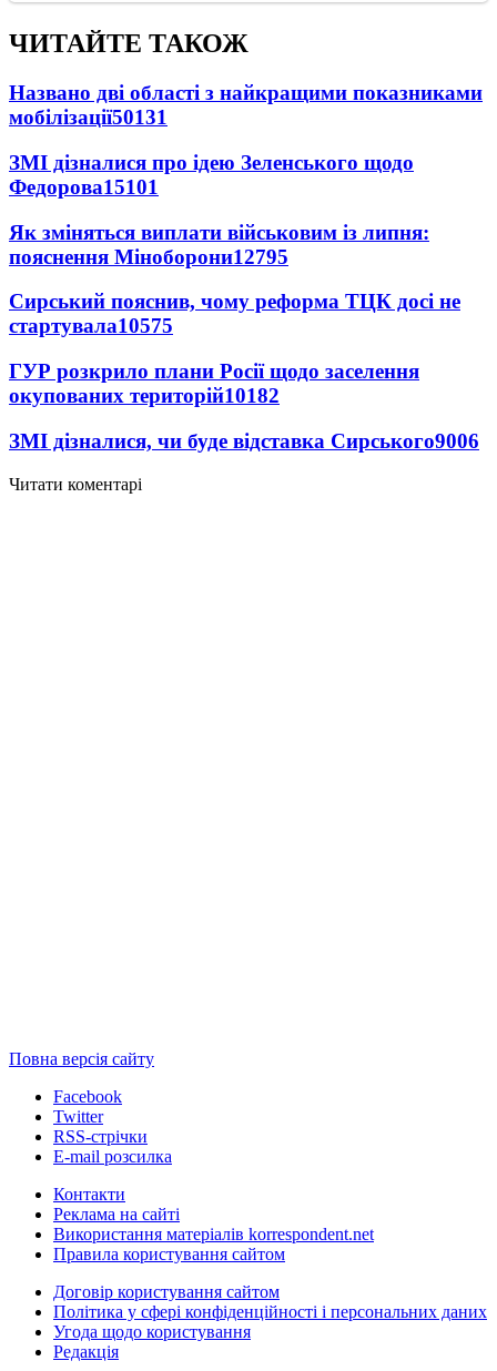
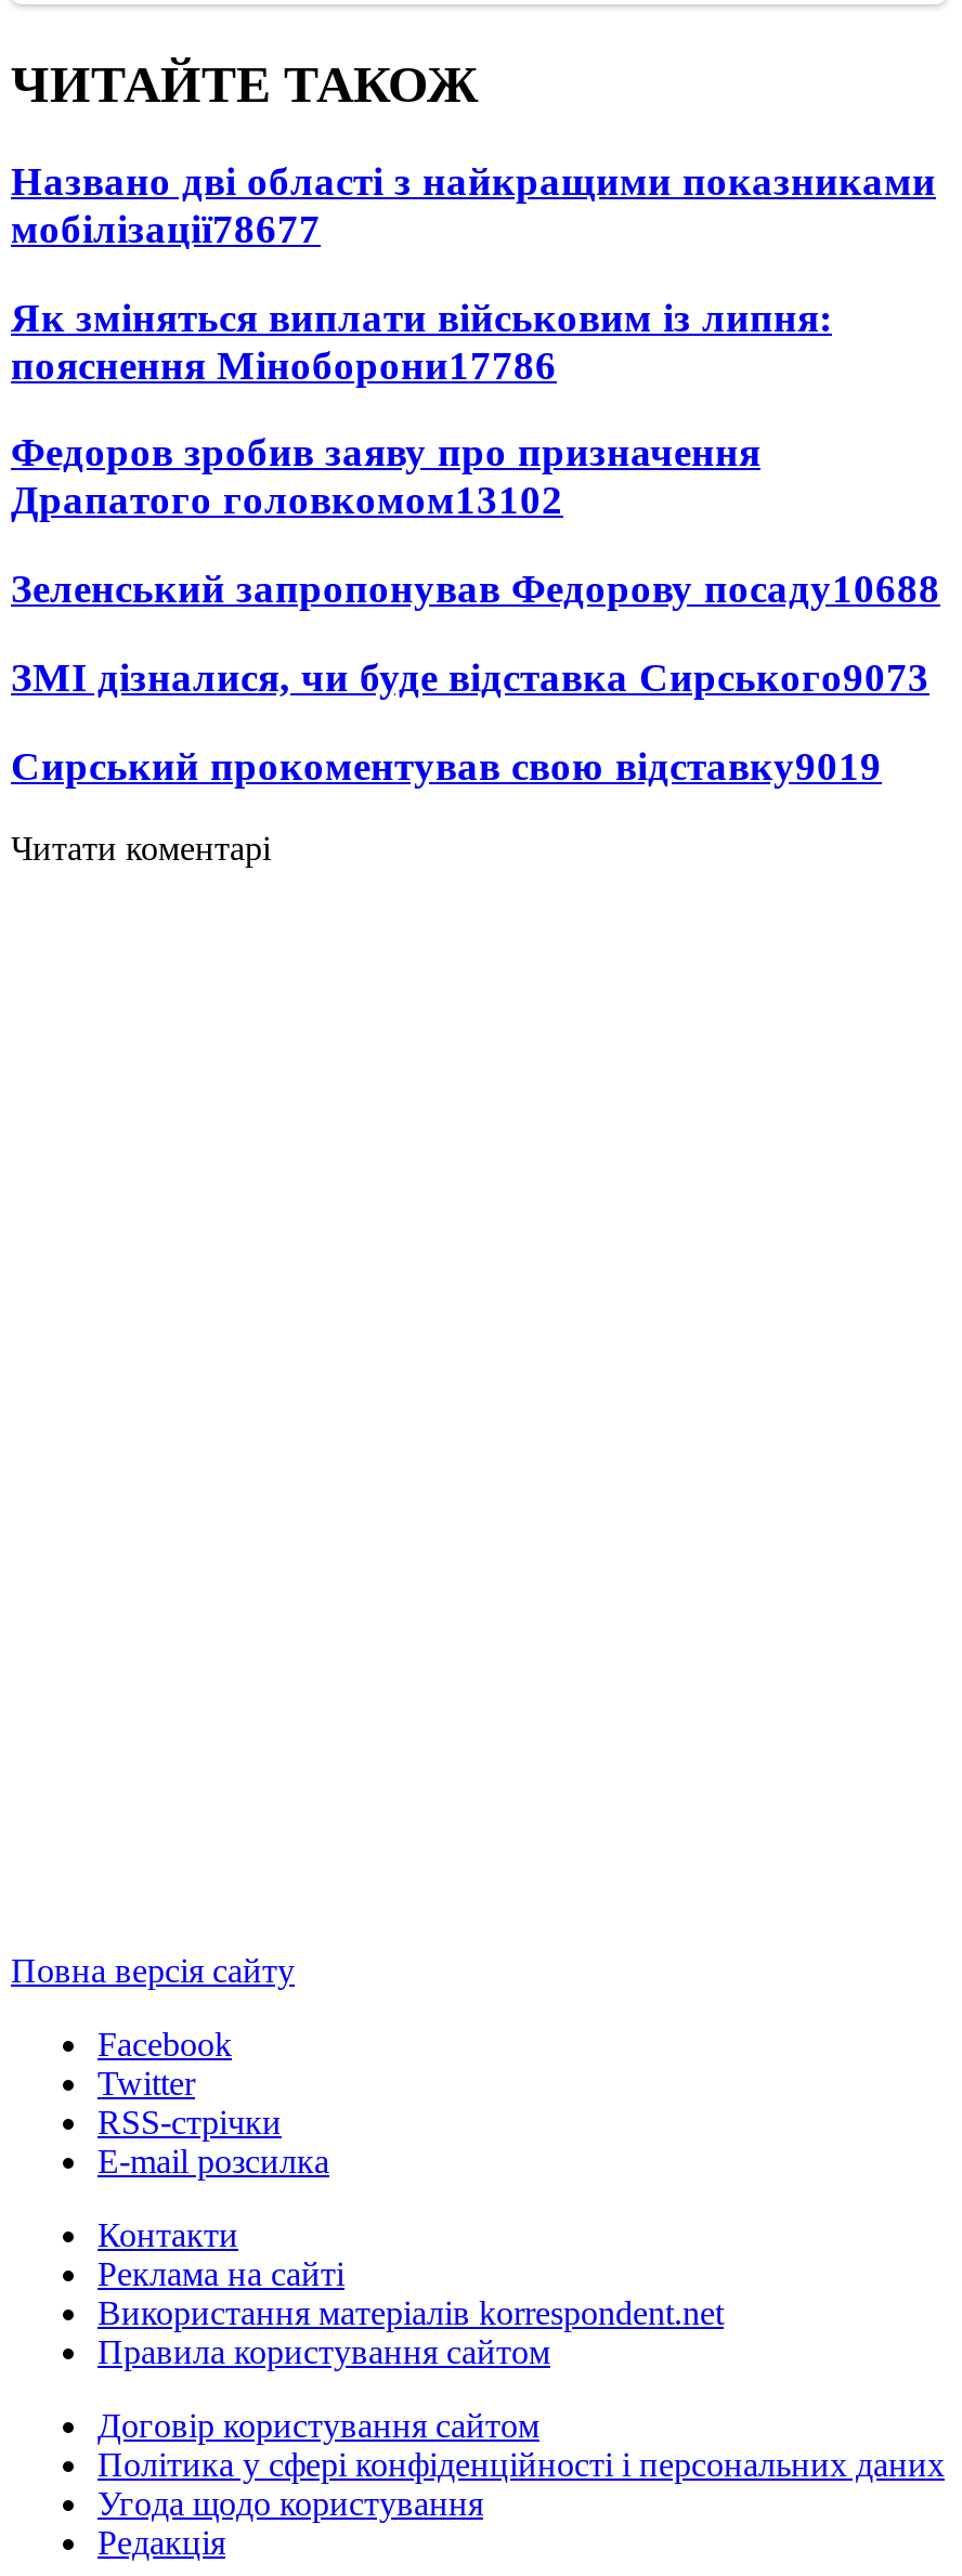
[9,106,414,198] мобілізації50131 | ЗМІ дізналися про ідею Зеленського щодо | Федорова15101 -> [11,206,321,252] мобілізації78677
moved [9,220,429,244] -> [11,294,832,340]: Як зміняться виплати військовим із липня:
[9,245,479,452] пояснення Міноборони12795 | Сирський пояснив, чому реформа ТЦК досі не | стартувала10575 | ГУР розкрило плани Росії щодо заселення | окупованих територій10182 | ЗМІ дізналися, чи буде відставка Сирського9006 -> [11,342,940,788] пояснення Міноборони17786 | Федоров зробив заяву про призначення | Драпатого головкомом13102 | Зеленський запропонував Федорову посаду10688 | ЗМІ дізналися, чи буде відставка Сирського9073 | Сирський прокоментував свою відставку9019

